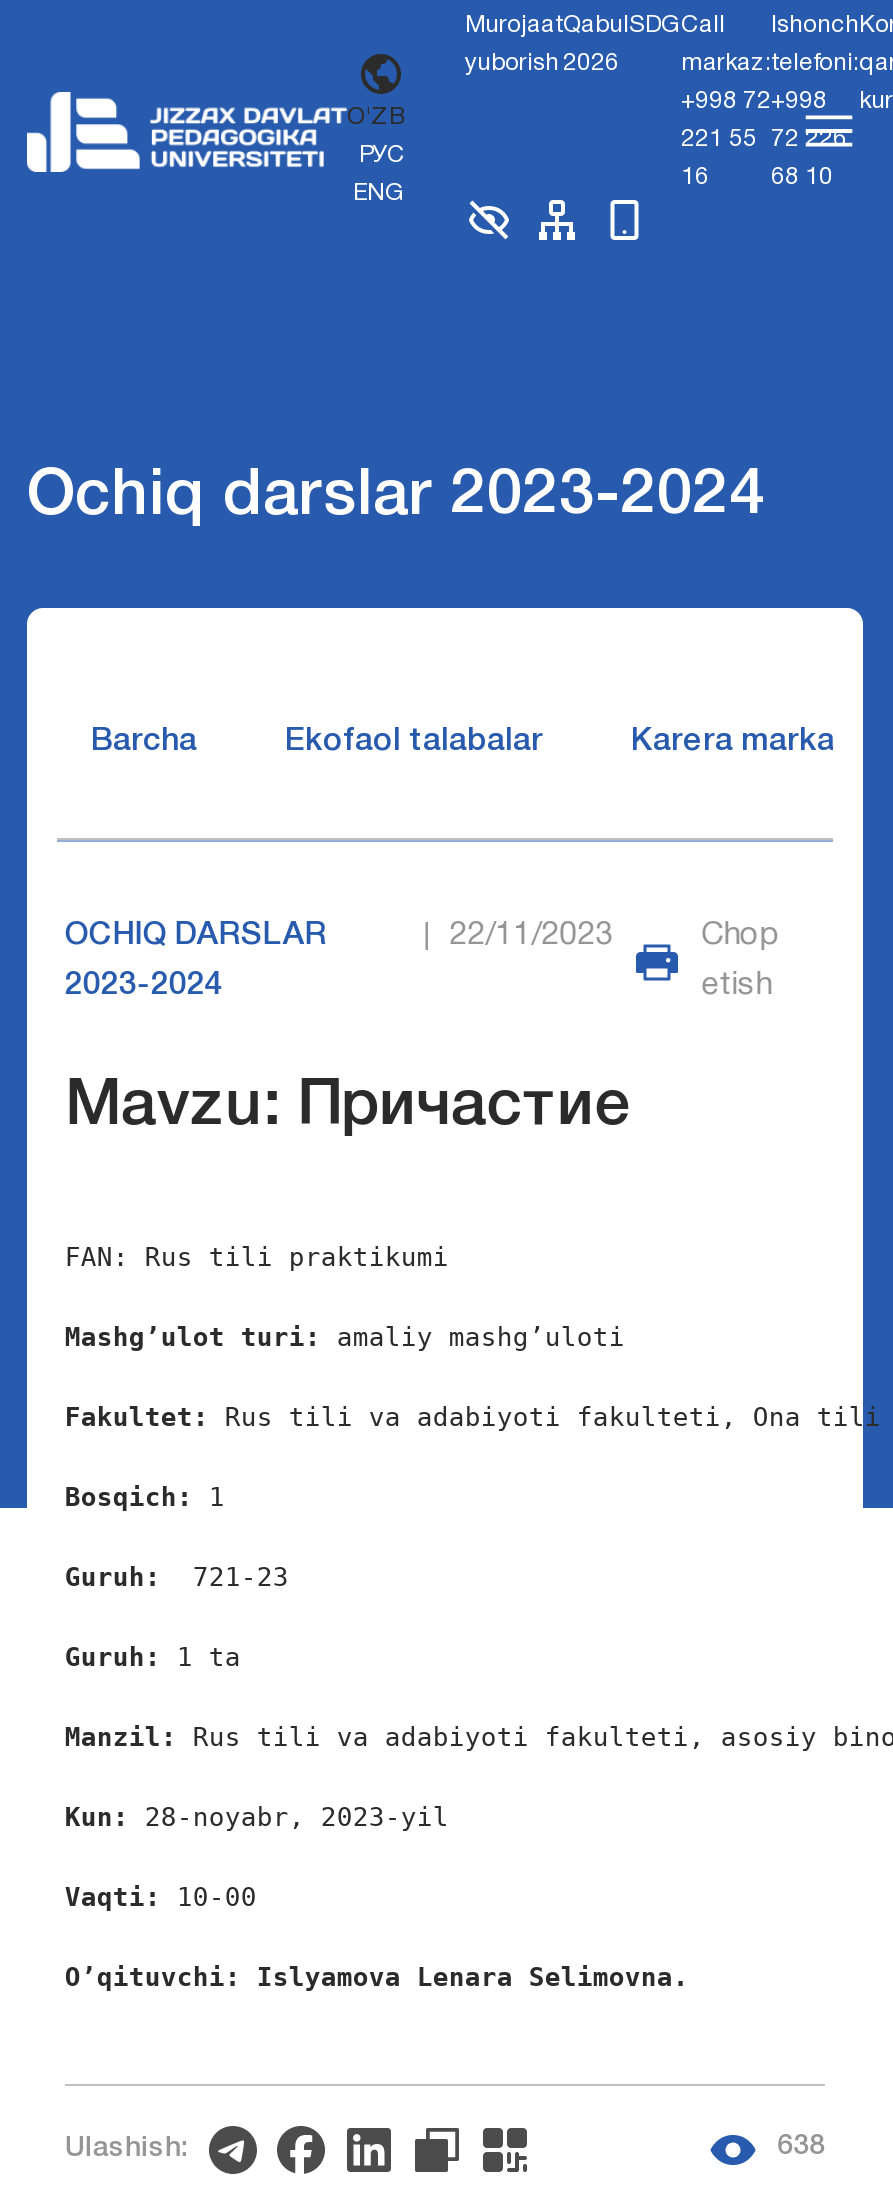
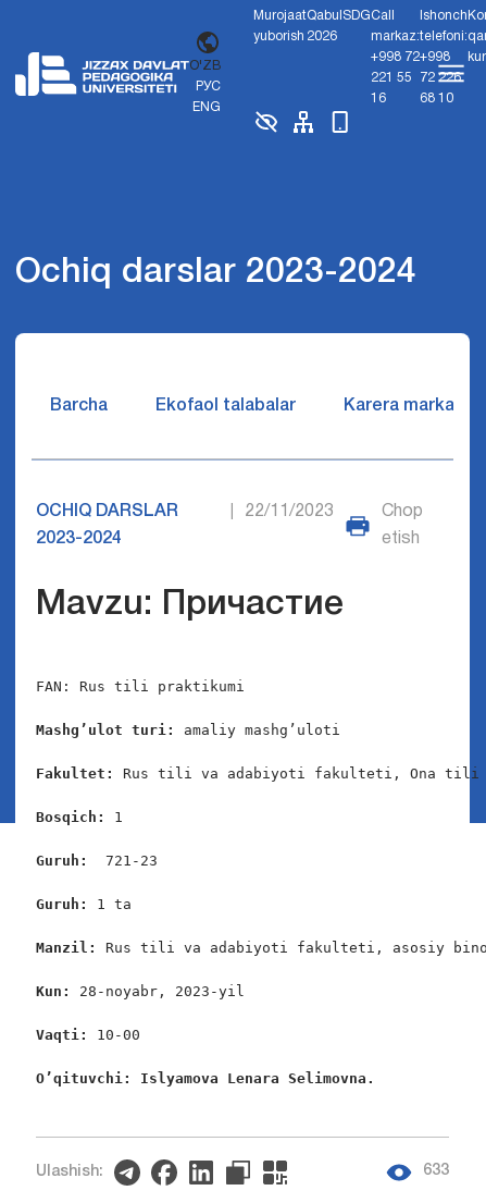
[777,2134,825,2160] 638 -> [423,1164,449,1178] 633

